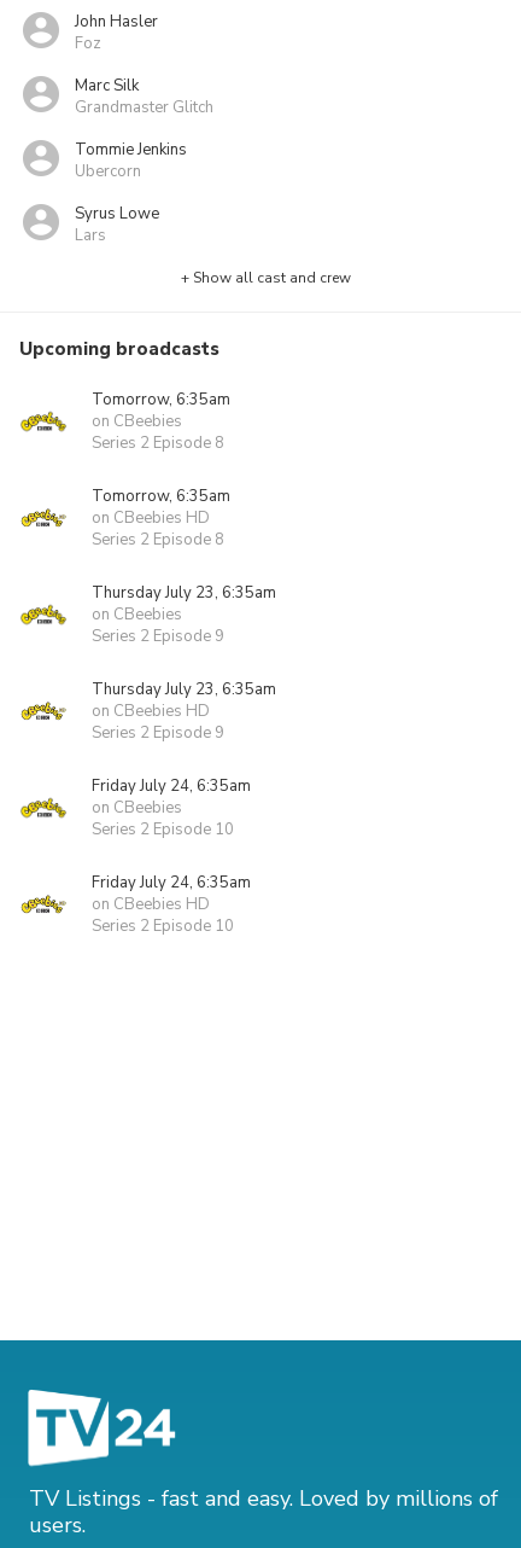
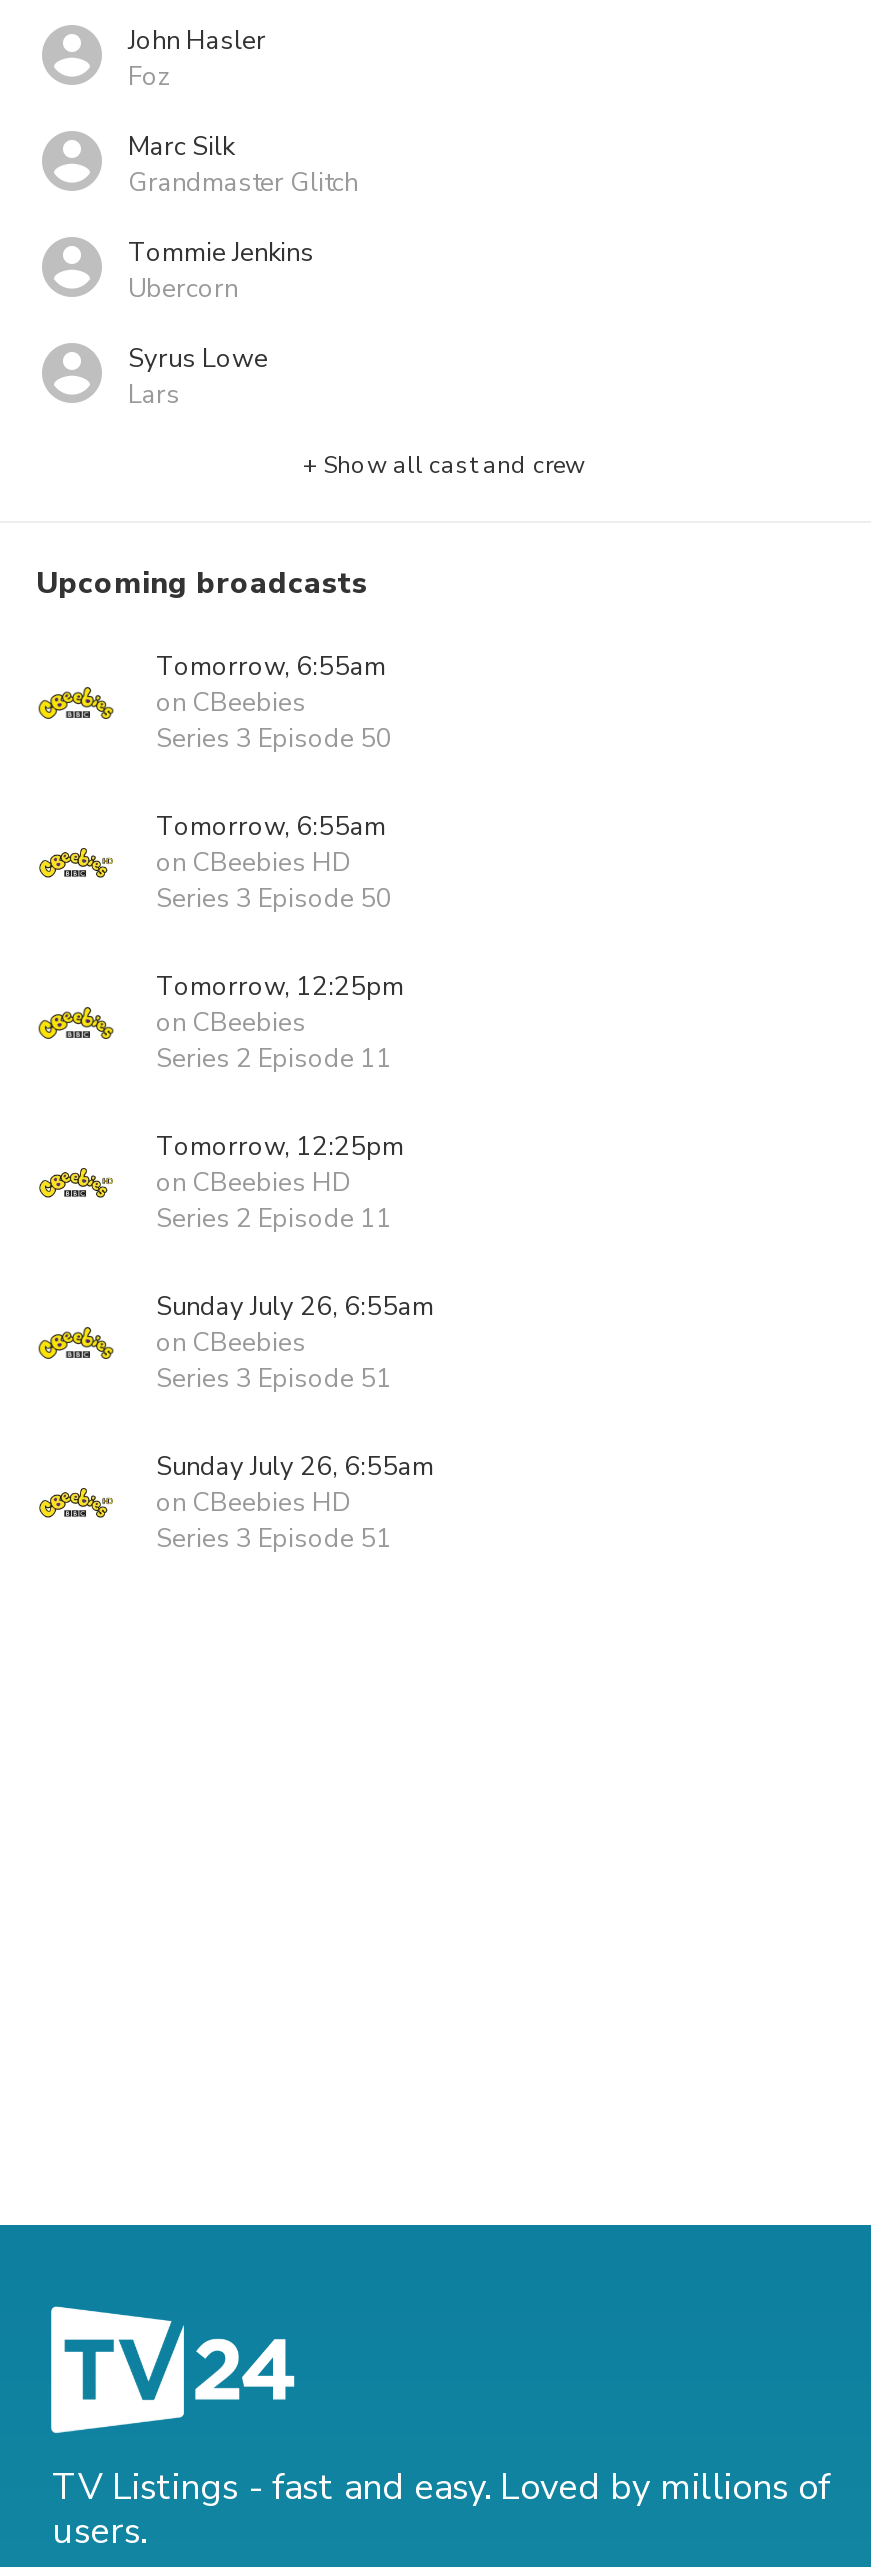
[92,389,230,411] Tomorrow, 6:35am -> [156,649,386,685] Tomorrow, 6:55am
[92,432,224,454] Series 2 Episode 8 -> [156,721,392,757] Series 3 Episode 50
[92,485,230,507] Tomorrow, 6:35am -> [156,809,386,845] Tomorrow, 6:55am
[92,529,224,551] Series 2 Episode 8 -> [156,881,392,917] Series 3 Episode 50
[92,582,276,604] Thursday July 23, 6:35am -> [156,969,404,1005] Tomorrow, 12:25pm
[92,625,224,647] Series 2 Episode 9 -> [156,1041,392,1077] Series 2 Episode 11
[92,679,276,700] Thursday July 23, 6:35am -> [156,1129,404,1165] Tomorrow, 12:25pm
[92,722,224,744] Series 2 Episode 9 -> [156,1201,392,1237] Series 2 Episode 11
[92,775,251,797] Friday July 24, 6:35am -> [156,1289,434,1325] Sunday July 26, 6:55am
[92,819,234,840] Series 2 Episode 10 -> [156,1361,392,1397] Series 3 Episode 51
[92,872,251,894] Friday July 24, 6:35am -> [156,1449,434,1485] Sunday July 26, 6:55am
[92,915,234,937] Series 2 Episode 10 -> [156,1521,392,1557] Series 3 Episode 51

